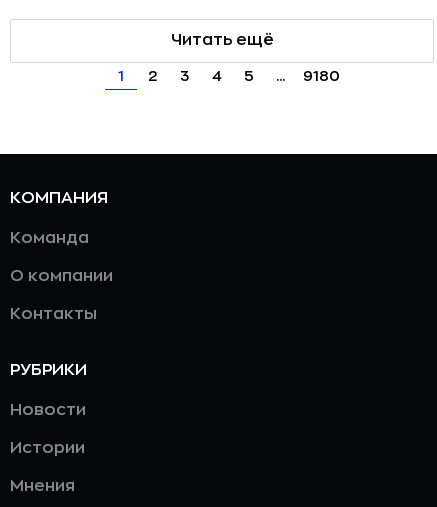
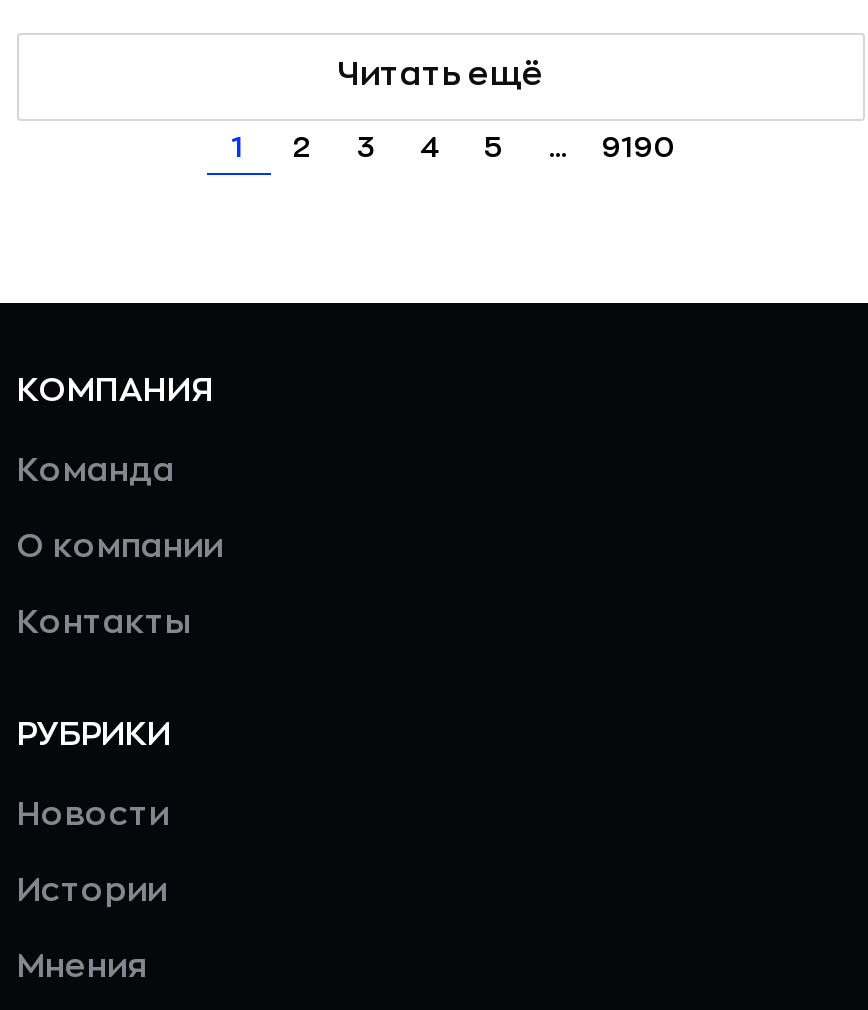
[302,69,339,83] 9180 -> [602,133,676,161] 9190

